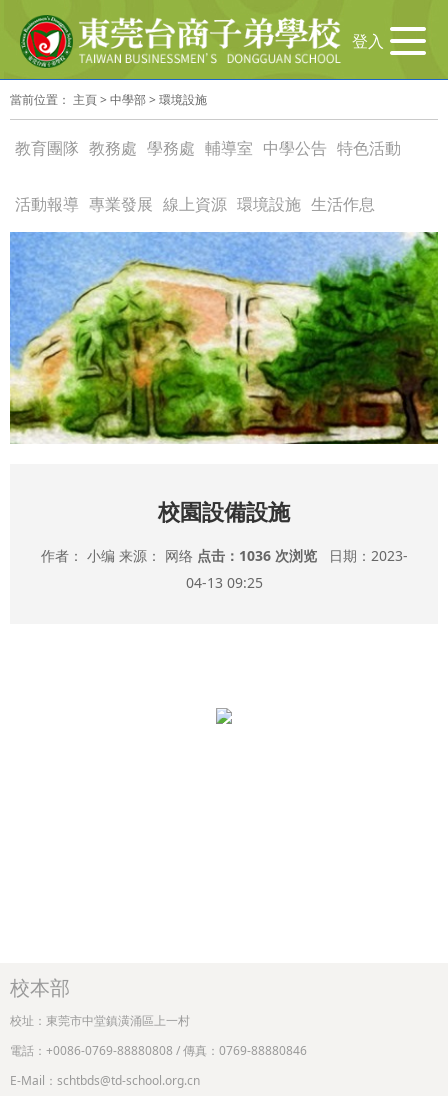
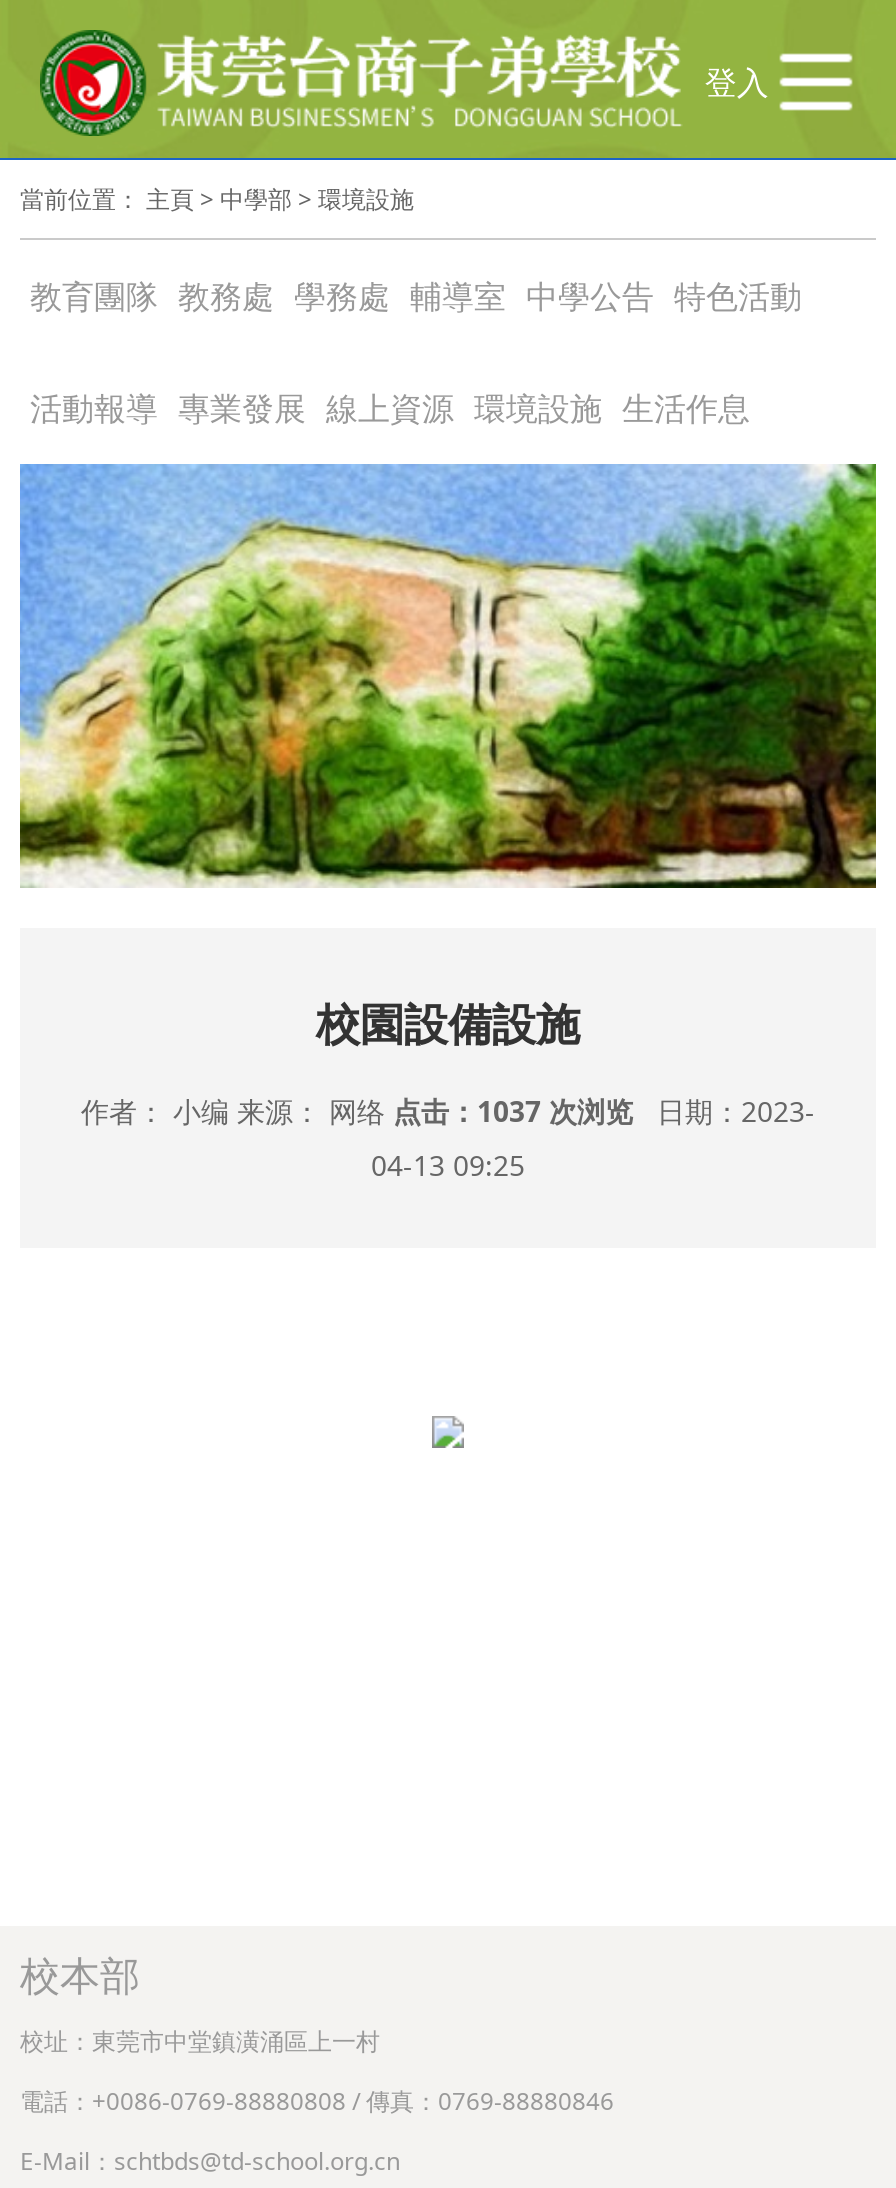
[40,546,407,565] 作者： 小编 来源： 网络点击：1036 次浏览日期：2023- -> [81,1092,815,1130] 作者： 小编 来源： 网络点击：1037 次浏览日期：2023-

